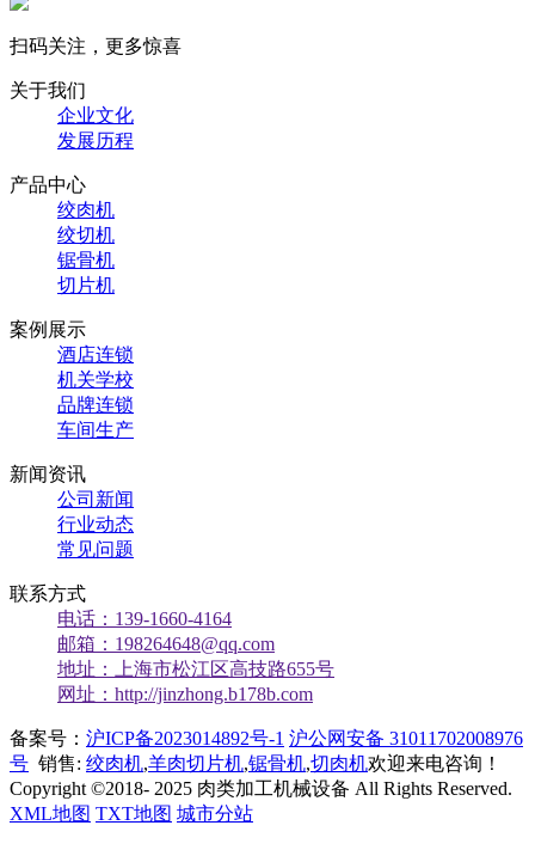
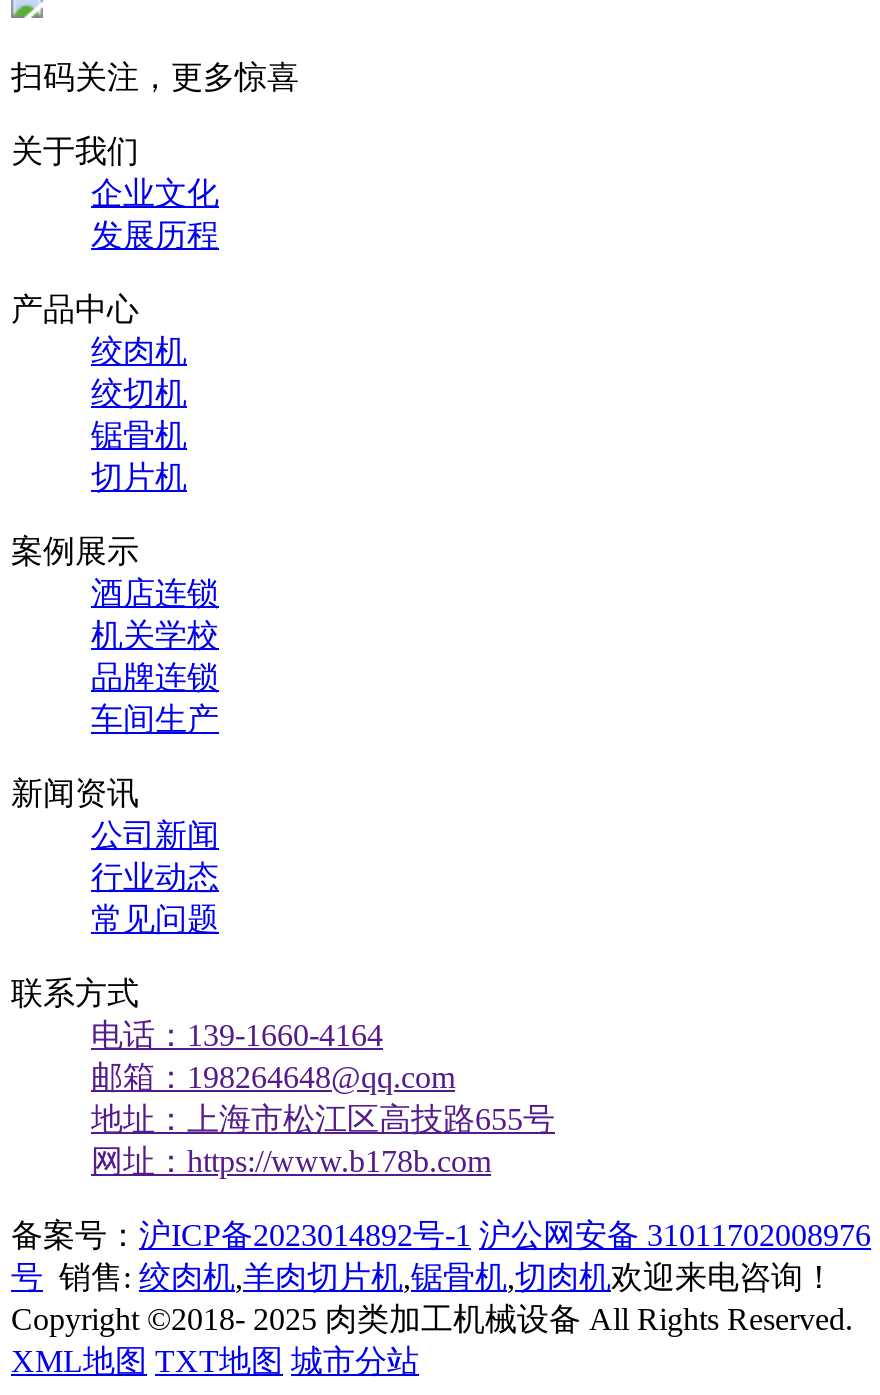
[57,684,313,705] 网址：http://jinzhong.b178b.com -> [91,1145,491,1179] 网址：https://www.b178b.com

